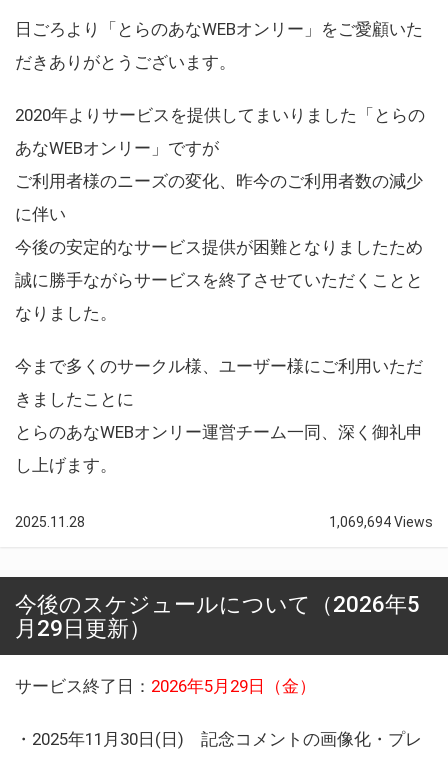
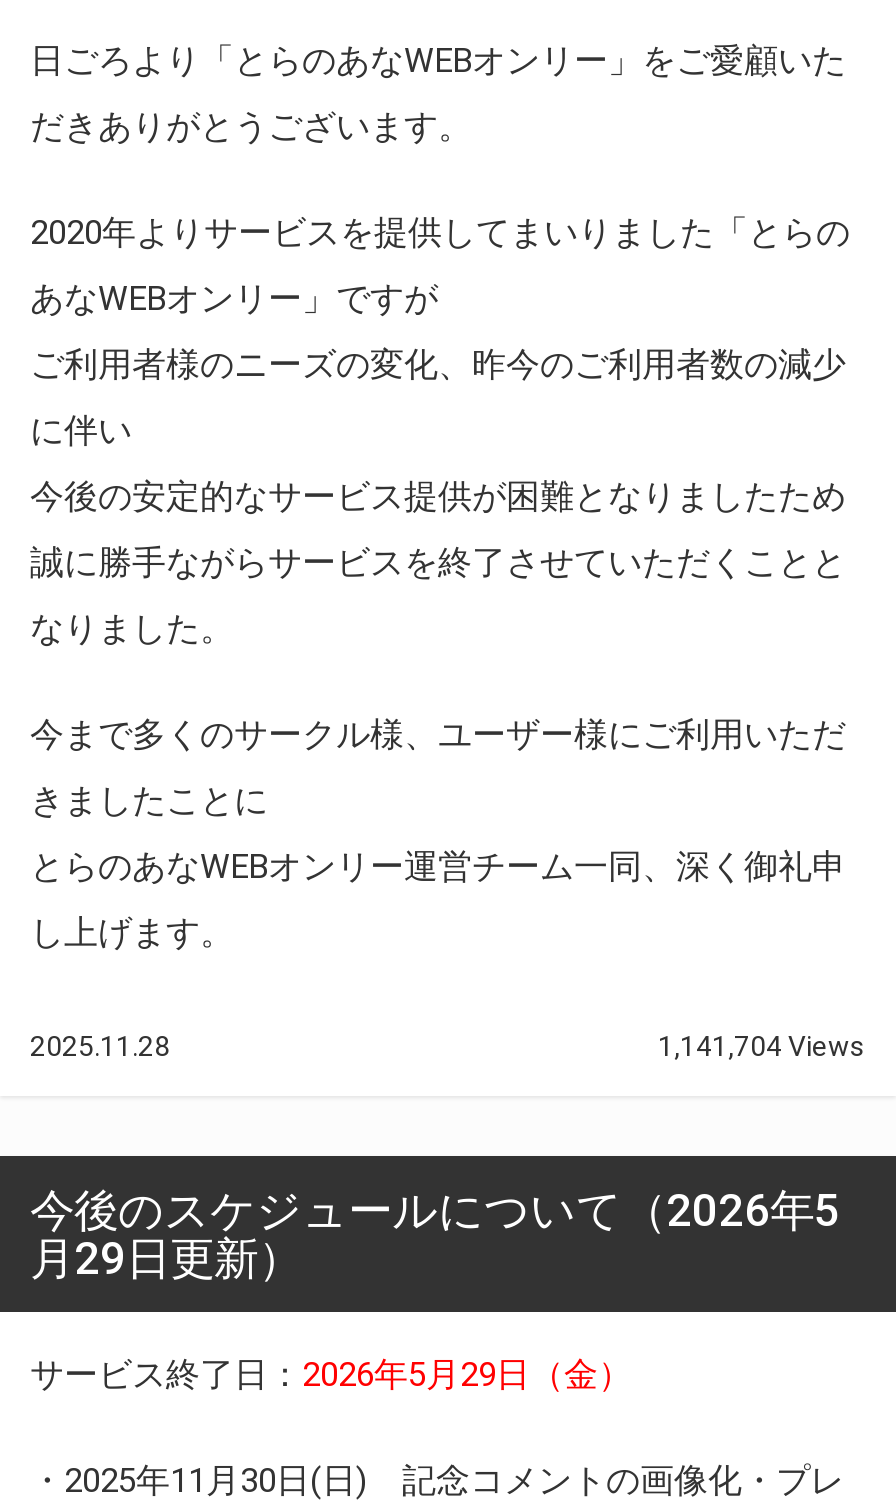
[329,514,433,530] 1,069,694 Views -> [658,1030,866,1062] 1,141,704 Views

